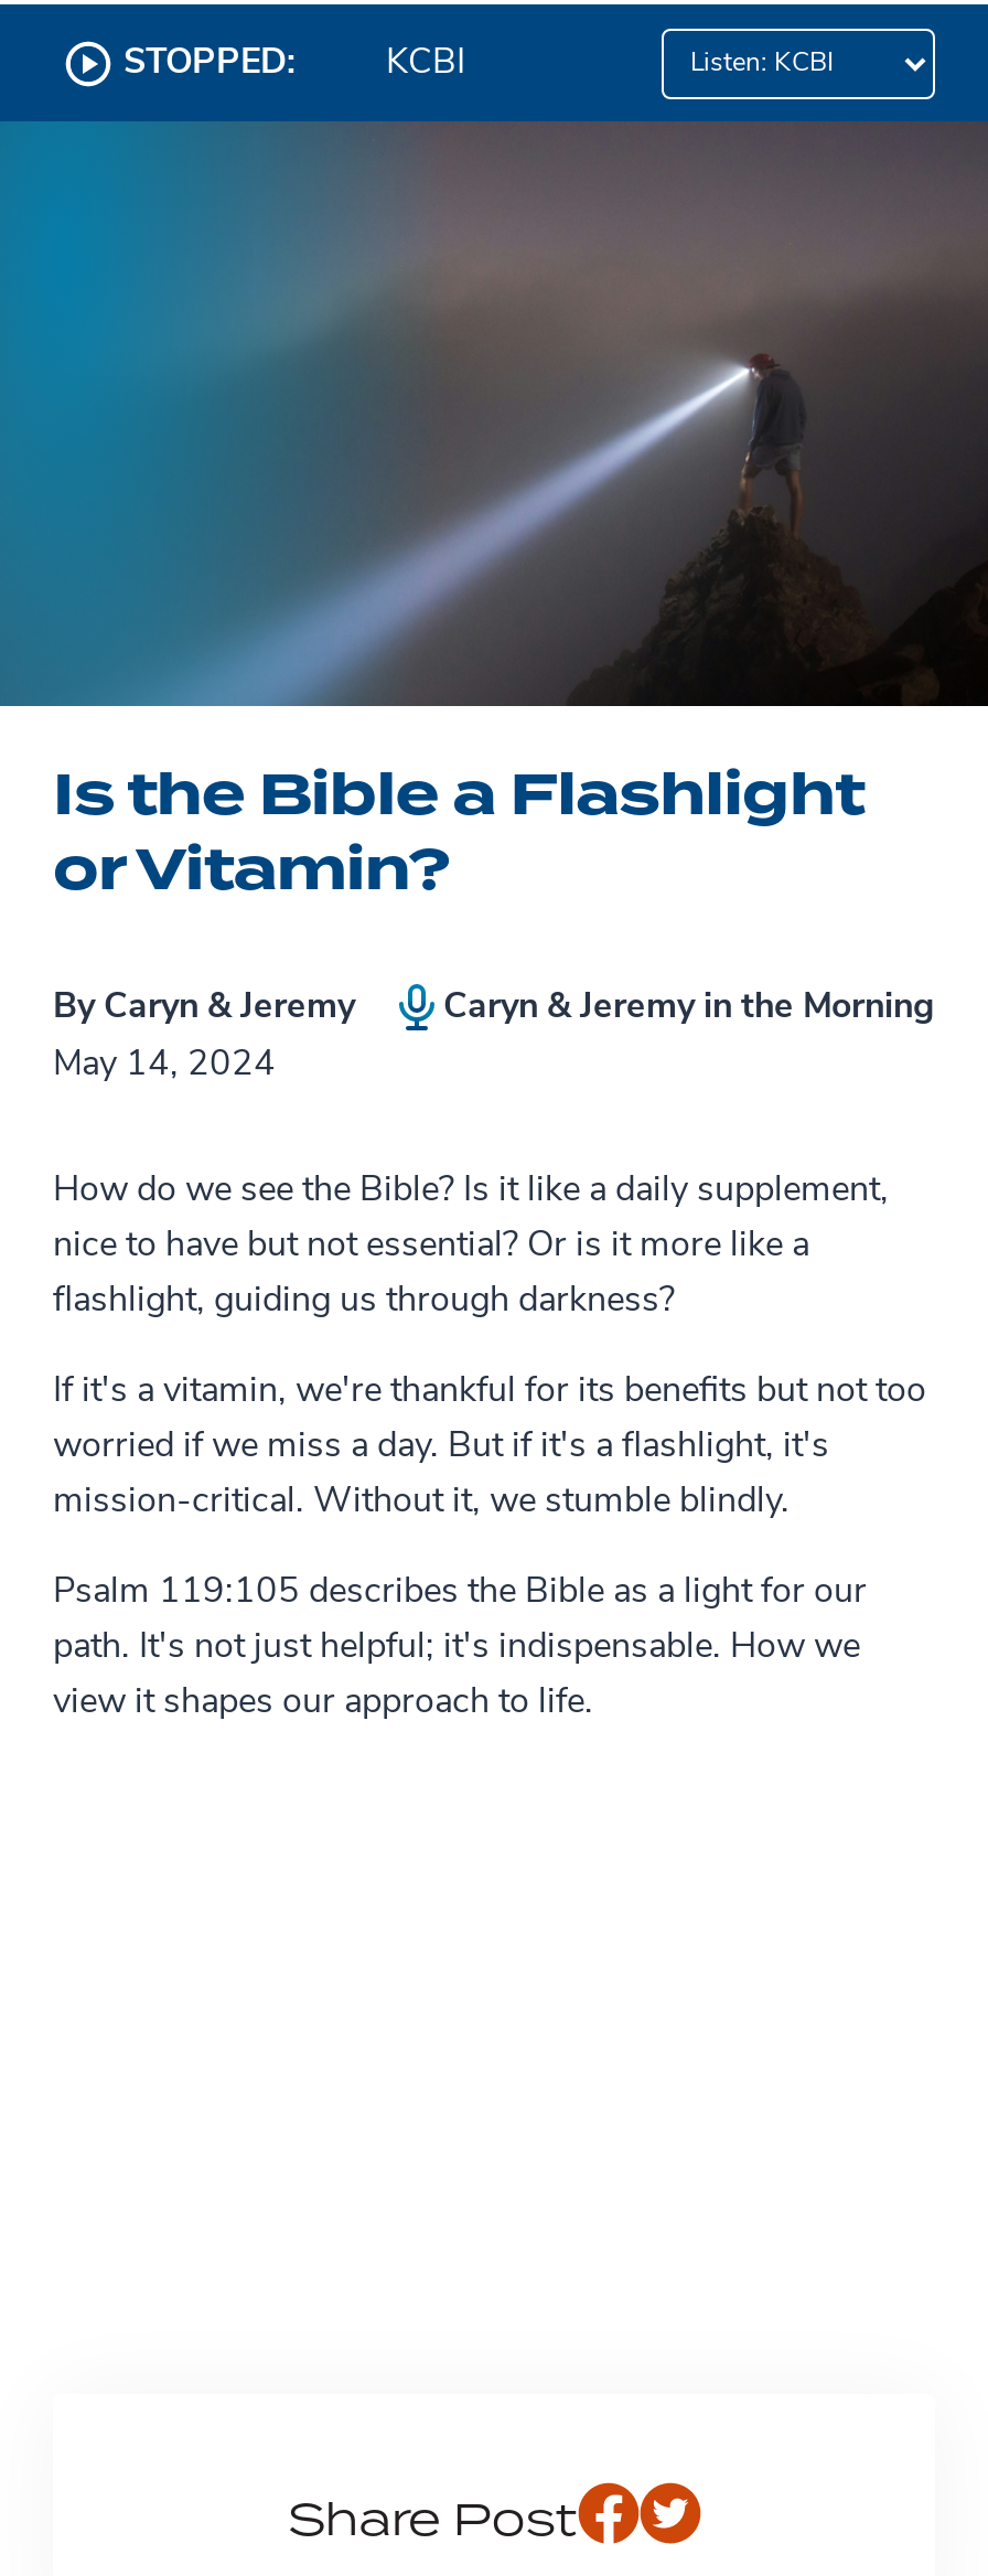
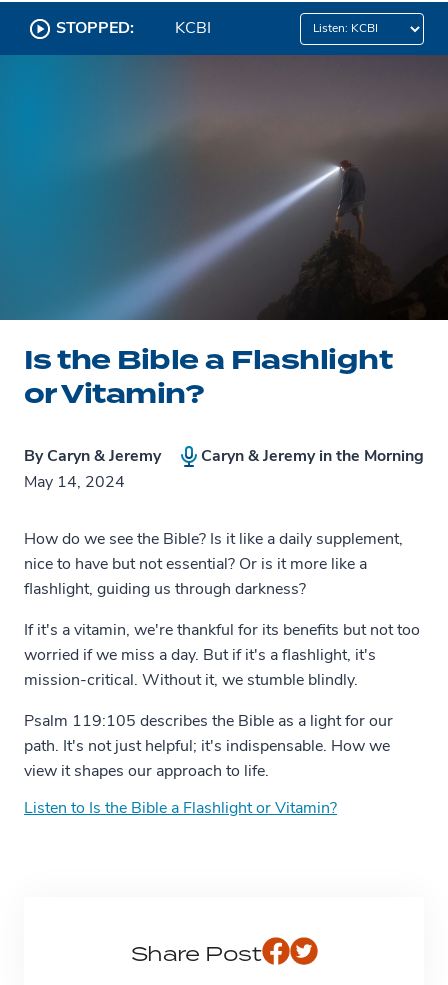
none -> [24,801,337,817] Listen to Is the Bible a Flashlight or Vitamin?

